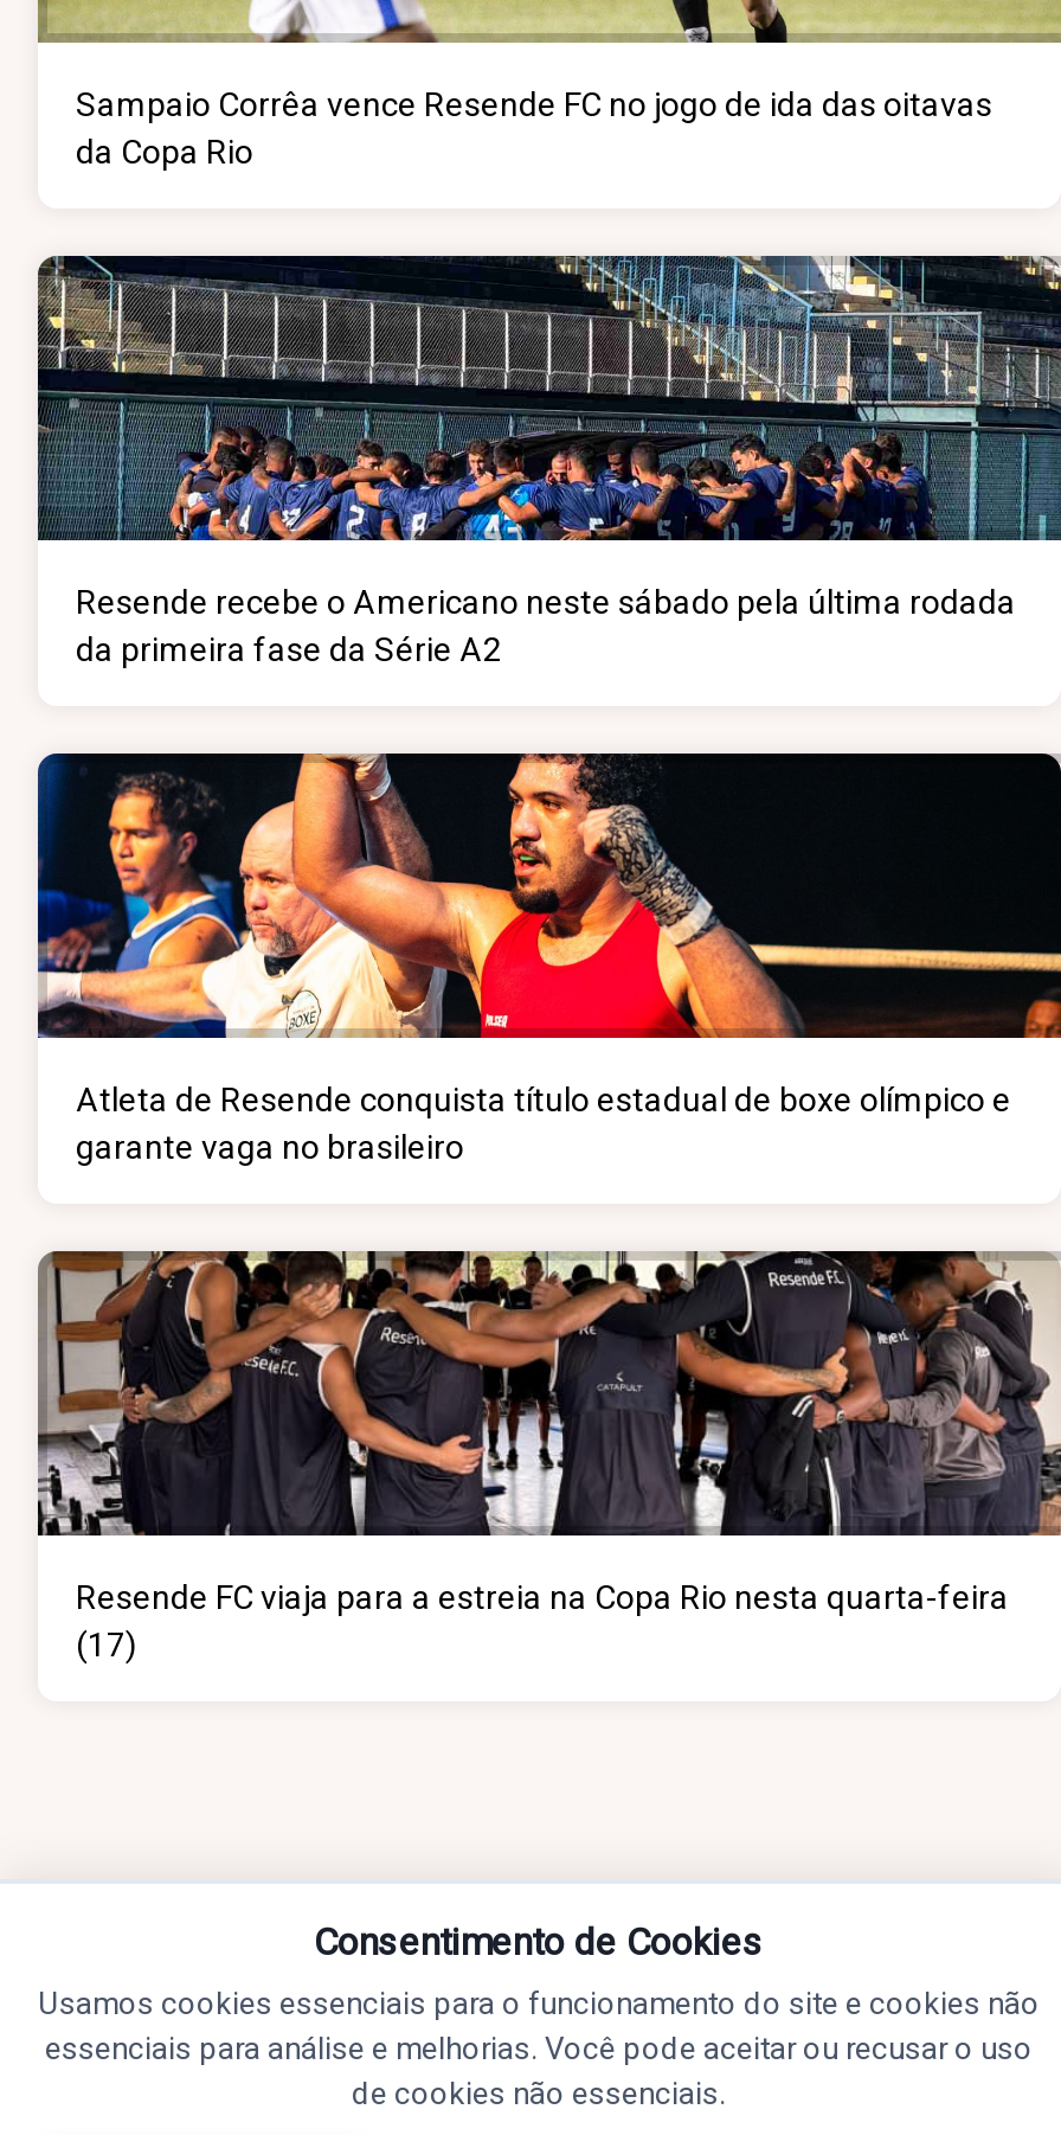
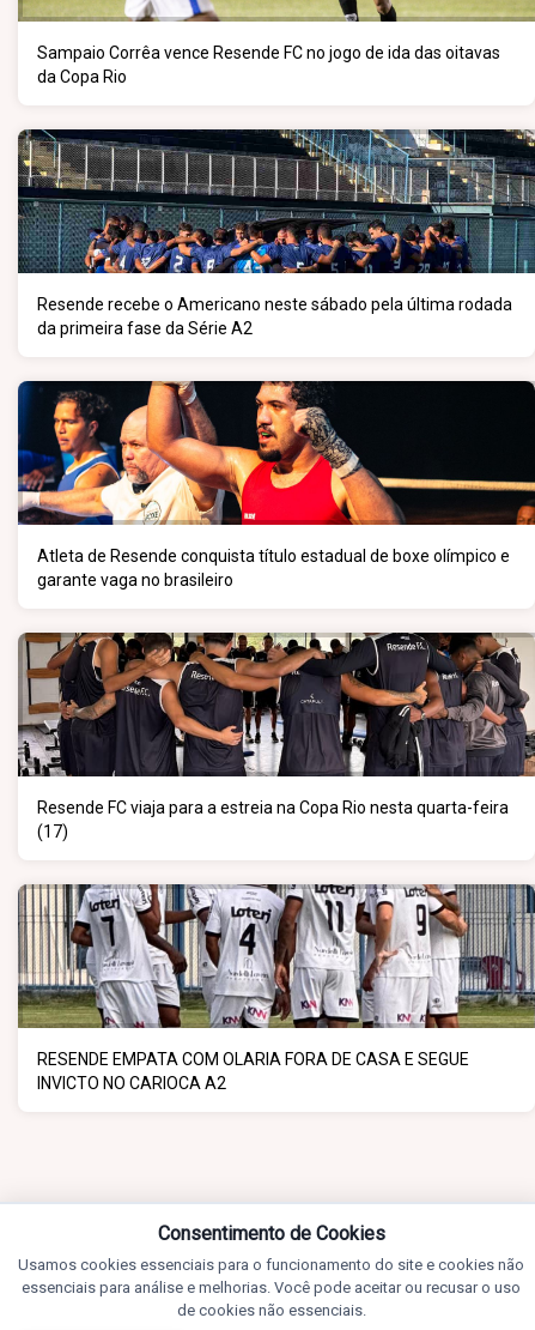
none -> [17,883,531,1093] [image] | RESENDE EMPATA COM OLARIA FORA DE CASA E SEGUE | INVICTO NO CARIOCA A2

